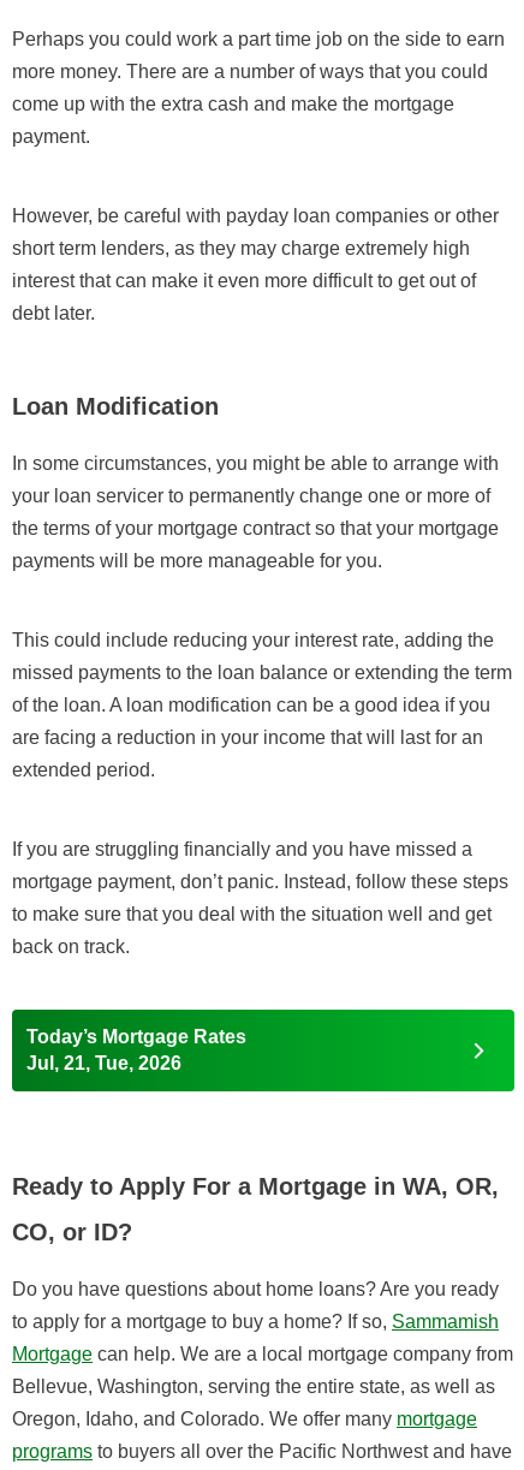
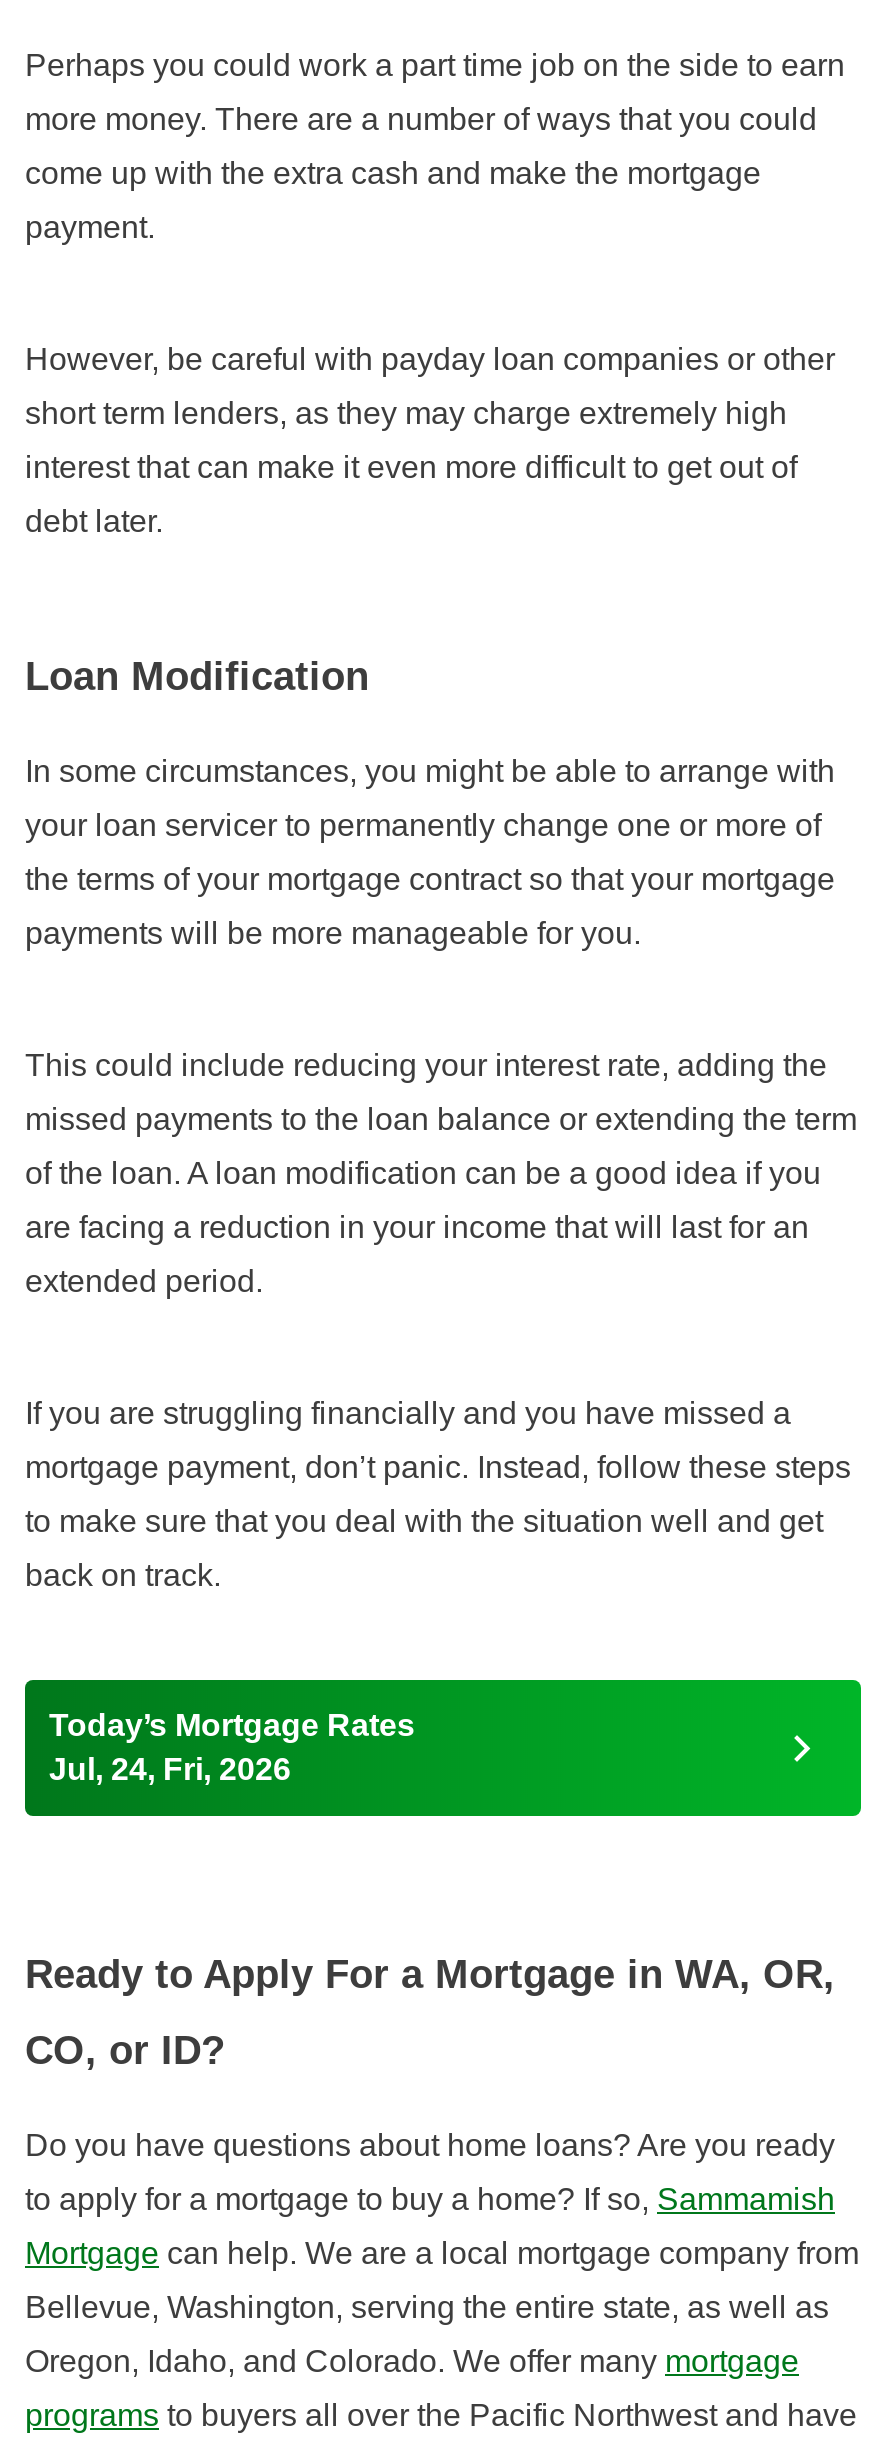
[26,1053,181,1073] Jul, 21, Tue, 2026 -> [49,1751,291,1785] Jul, 24, Fri, 2026

